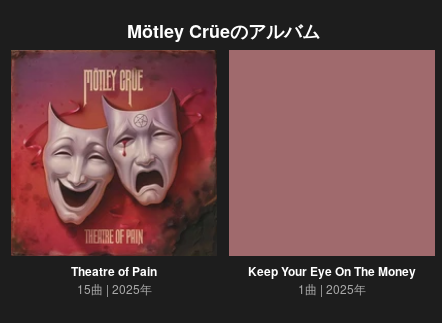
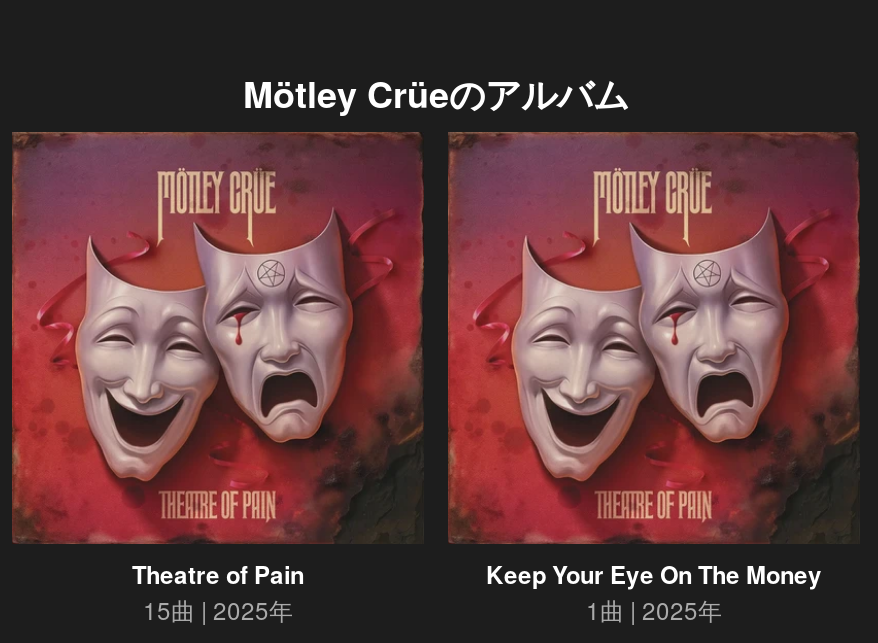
none -> [446,132,860,544] [image]

